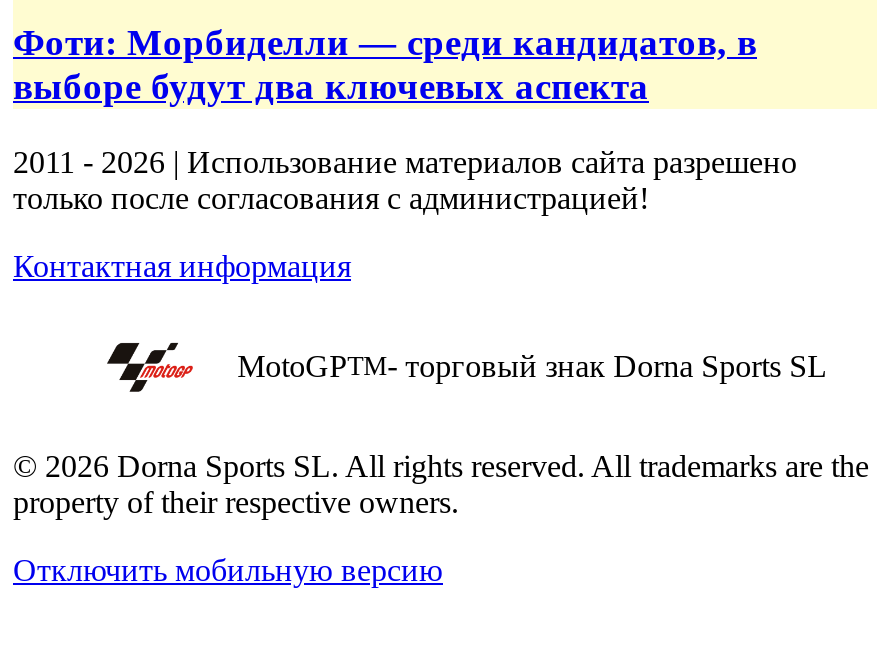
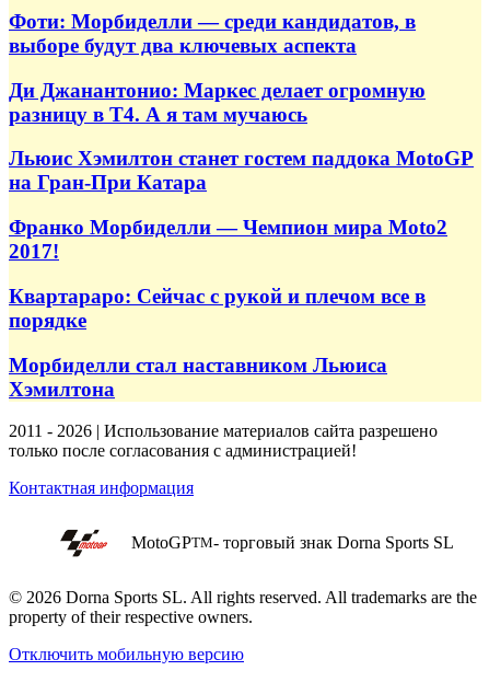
none -> [9,78,474,400] Ди Джанантонио: Маркес делает огромную | разницу в T4. А я там мучаюсь | Льюис Хэмилтон станет гостем паддока MotoGP | на Гран-При Катара | Франко Морбиделли — Чемпион мира Moto2 | 2017! | Квартараро: Сейчас с рукой и плечом все в | порядке | Морбиделли стал наставником Льюиса | Хэмилтона

